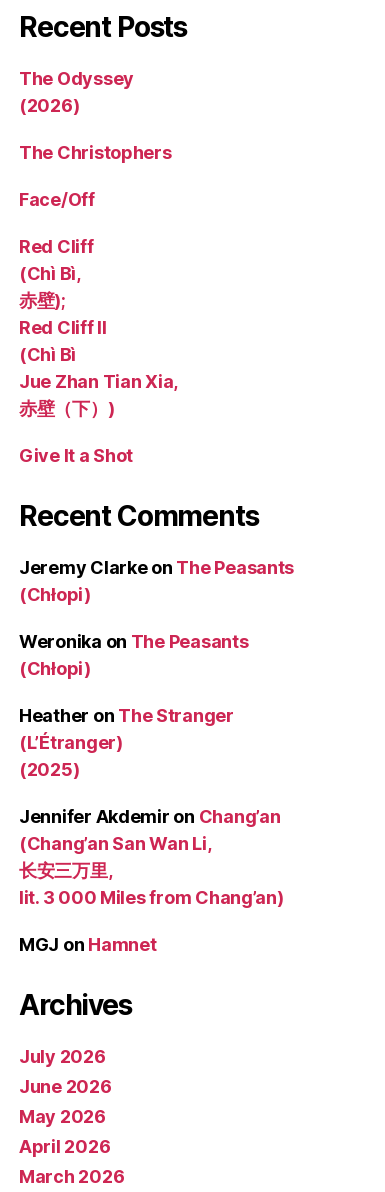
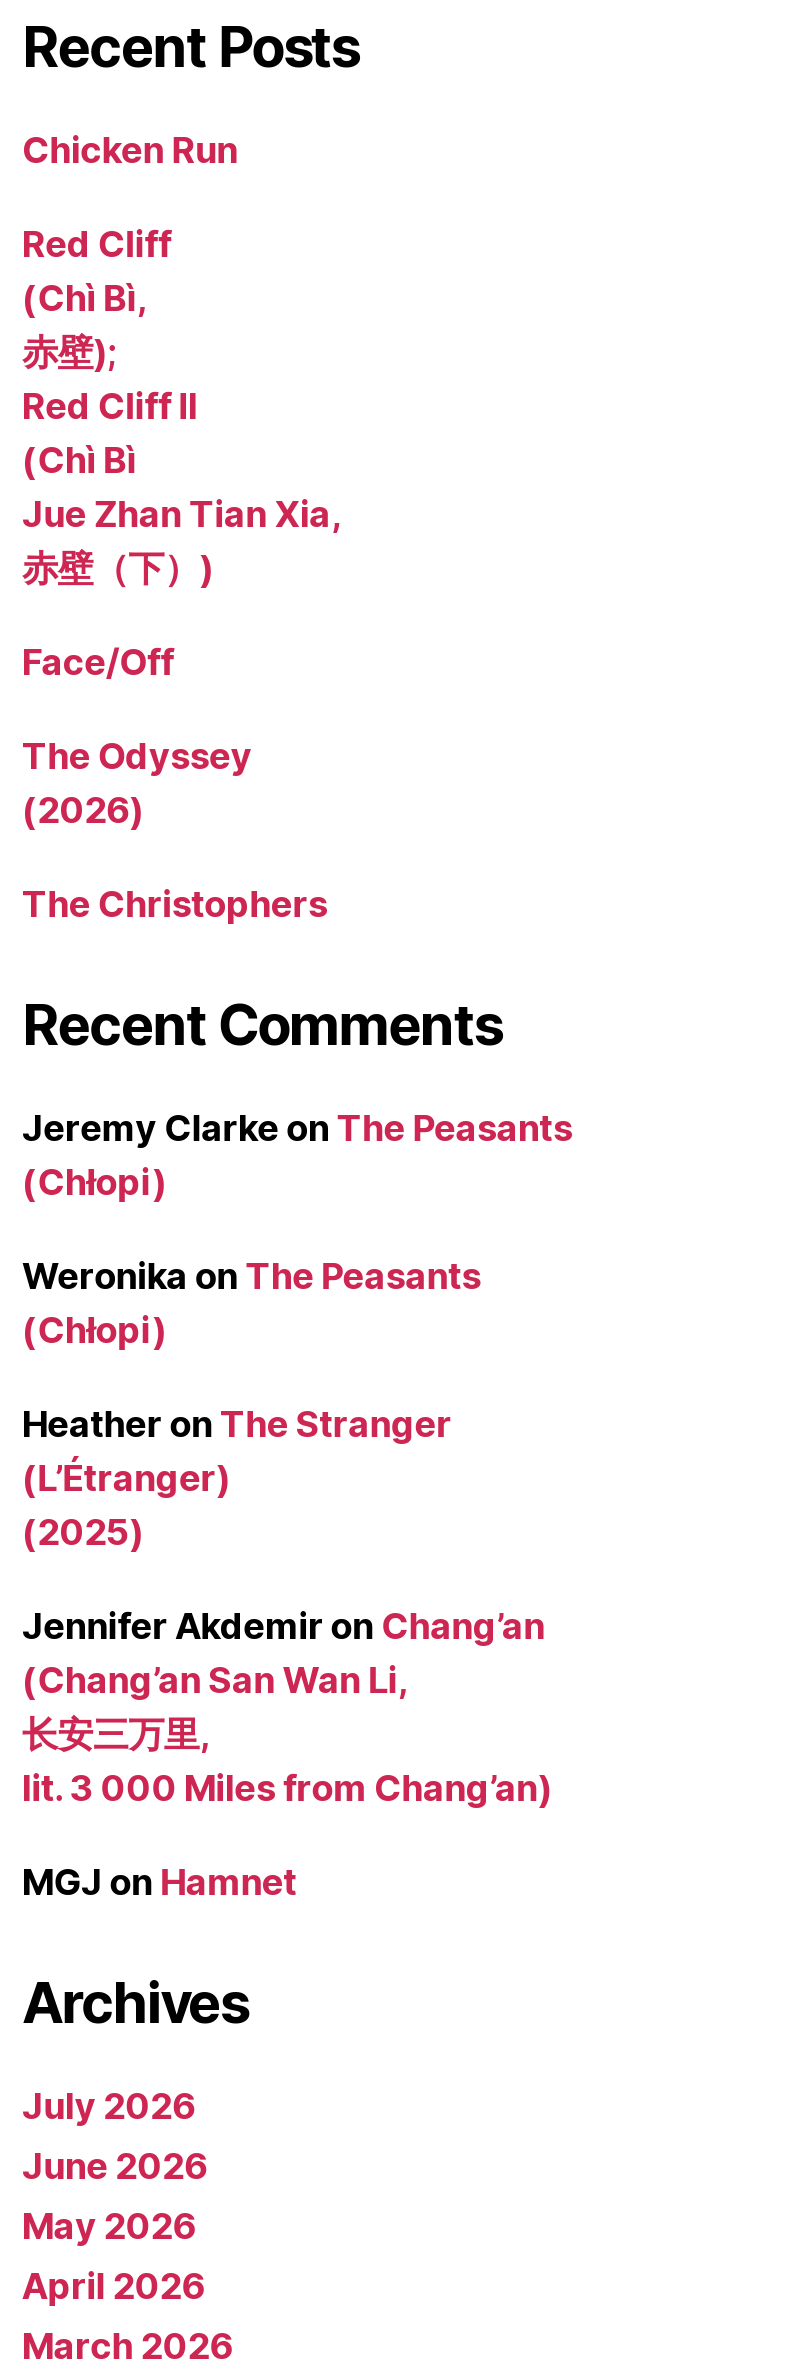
none -> [22,128,238,170] Chicken Run
moved [19,68,172,210] -> [22,640,327,924]: The Odyssey | (2026) | The Christophers | Face/Off
moved [19,236,178,419] -> [22,222,340,588]: Red Cliff | (Chì Bì, | 赤壁); | Red Cliff II | (Chì Bì | Jue Zhan Tian Xia, | 赤壁（下）)
[19,445,133,466] Give It a Shot -> none

